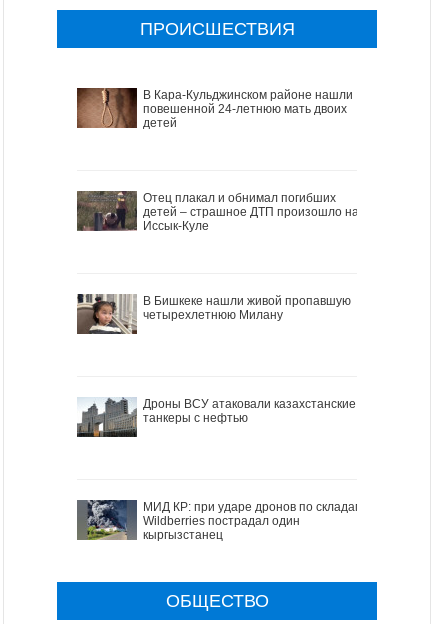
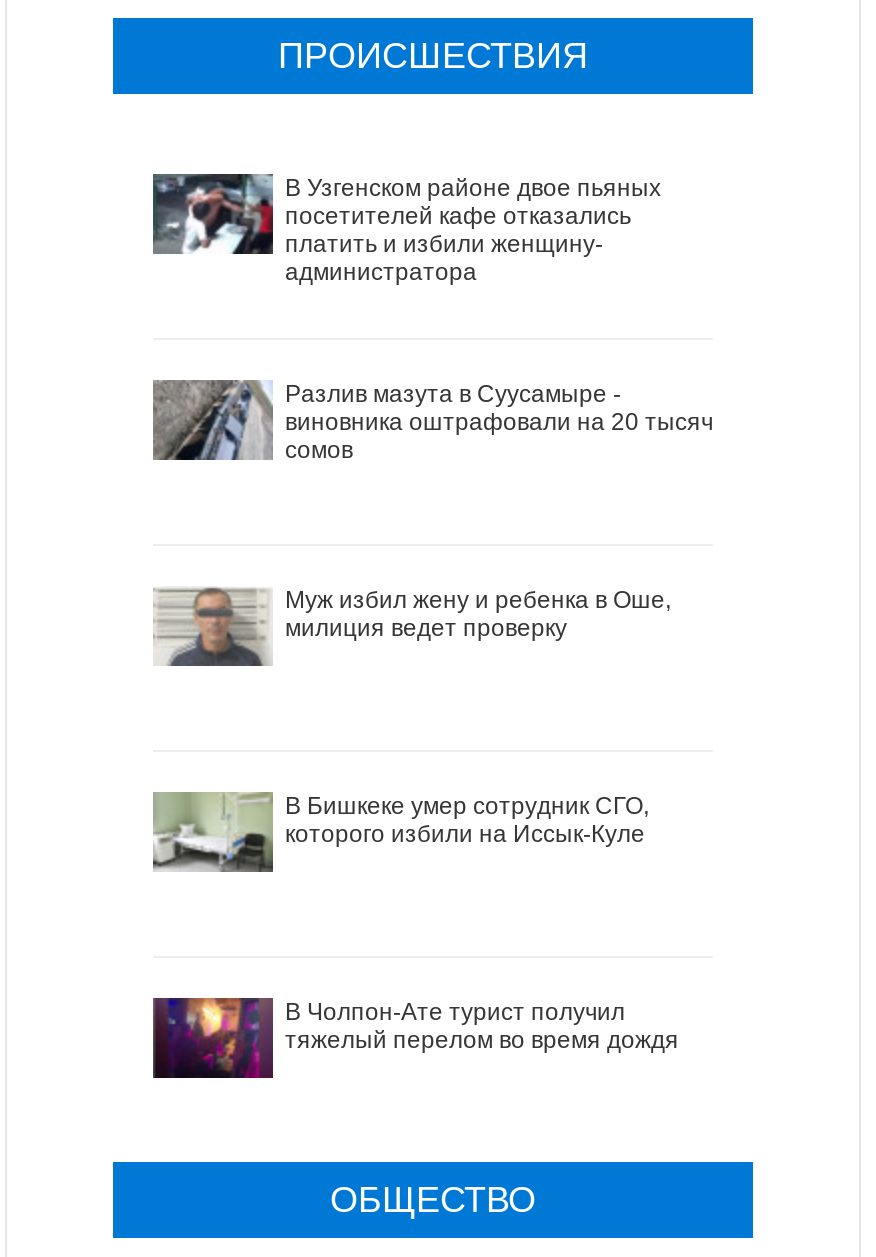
[77,88,353,130] [image] | В Кара-Кульджинском районе нашли | повешенной 24-летнюю мать двоих | детей -> [153,174,661,286] [image] | В Узгенском районе двое пьяных | посетителей кафе отказались | платить и избили женщину- | администратора
[78,191,359,233] [image] | Отец плакал и обнимал погибших | детей – страшное ДТП произошло на | Иссык-Куле -> [153,380,713,464] [image] | Разлив мазута в Суусамыре - | виновника оштрафовали на 20 тысяч | сомов
[76,293,351,335] [image] | В Бишкеке нашли живой пропавшую | четырехлетнюю Милану -> [153,586,671,666] [image] | Муж избил жену и ребенка в Оше, | милиция ведет проверку
[77,397,356,438] [image] | Дроны ВСУ атаковали казахстанские | танкеры с нефтью -> [153,792,649,872] [image] | В Бишкеке умер сотрудник СГО, | которого избили на Иссык-Куле
[77,499,363,542] [image] | МИД КР: при ударе дронов по складам | Wildberries пострадал один | кыргызстанец -> [155,996,679,1080] [image] | В Чолпон-Ате турист получил | тяжелый перелом во время дождя

